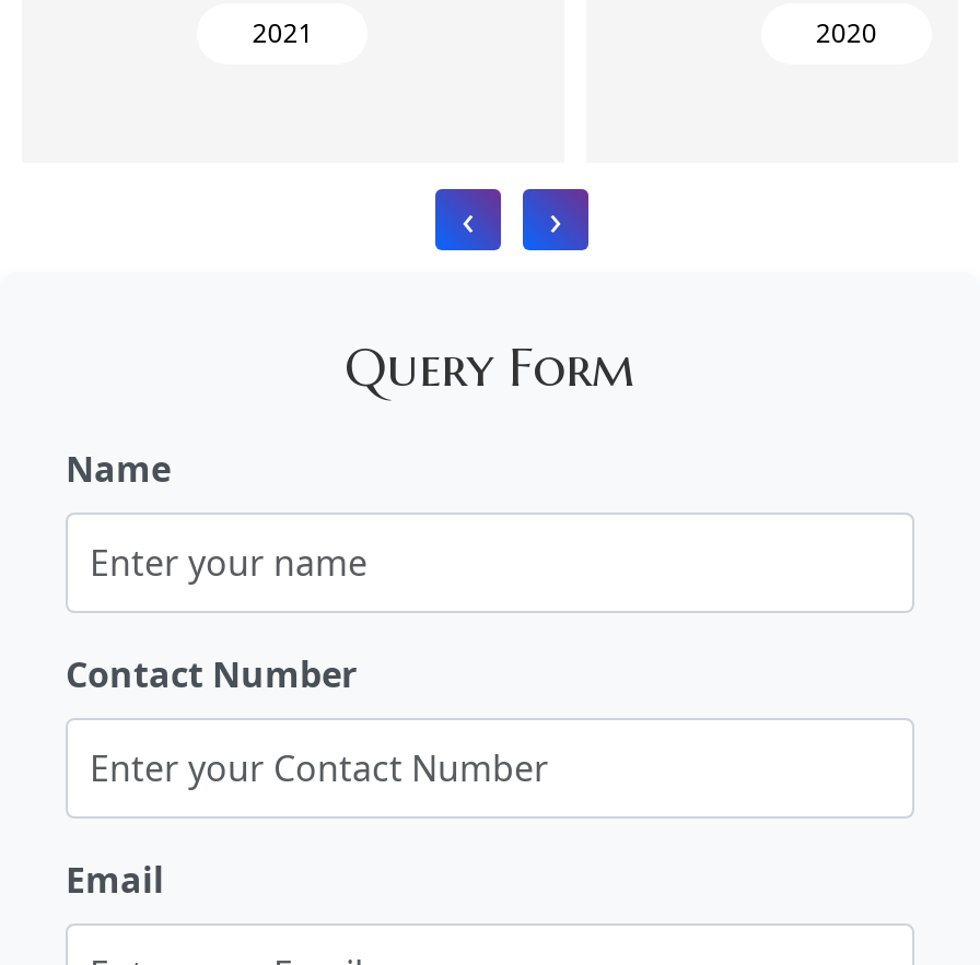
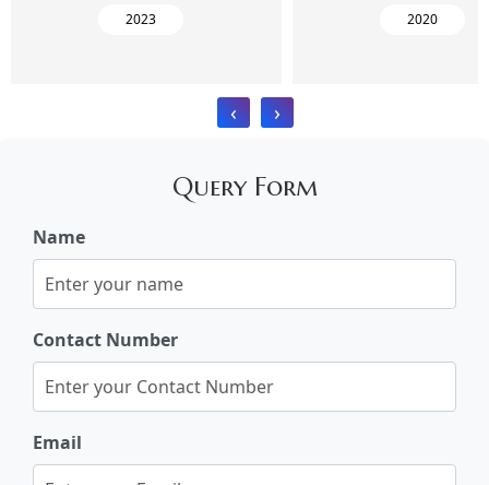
[252,14,313,51] 2021 -> [126,10,156,28] 2023

